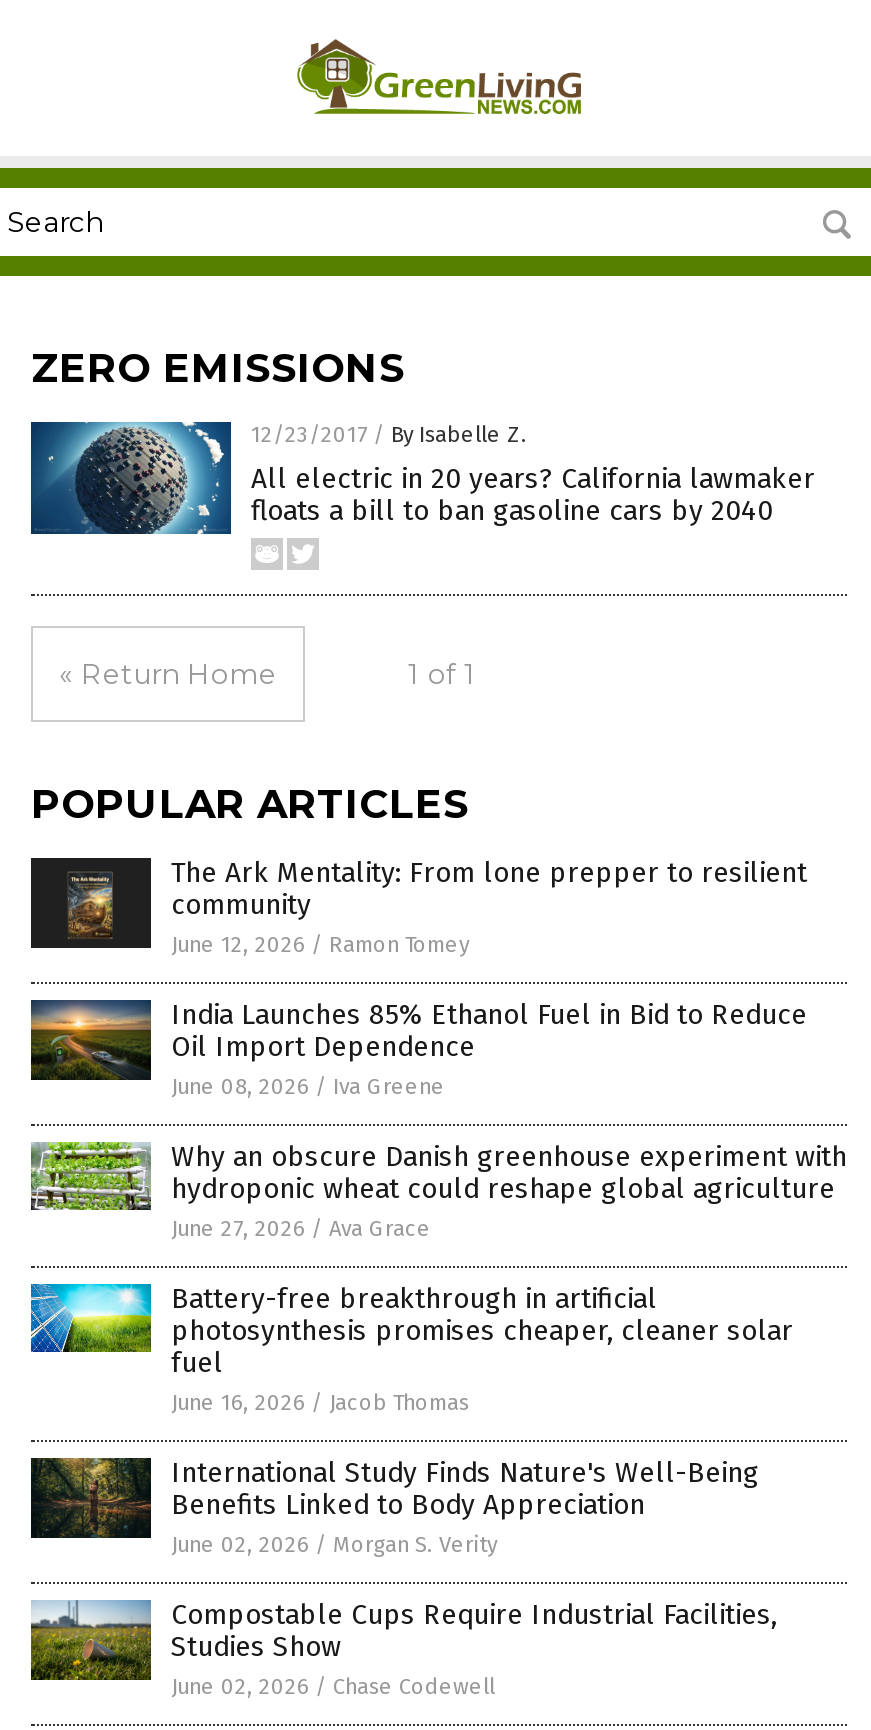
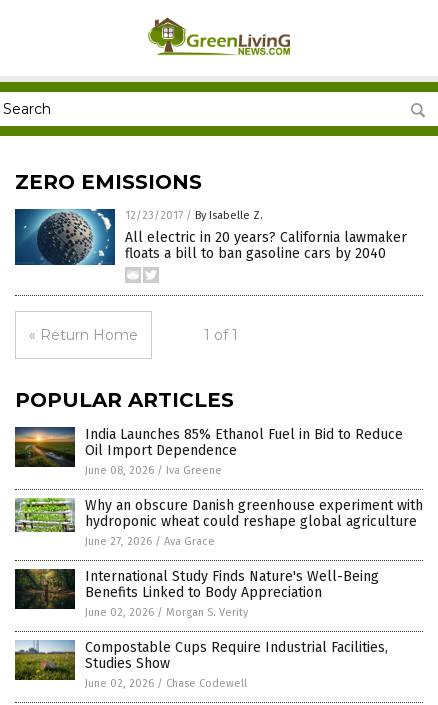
[29,856,807,958] [image] | The Ark Mentality: From lone prepper to resilient | community | June 12, 2026 / Ramon Tomey -> none
[29,1282,793,1416] [image] | Battery-free breakthrough in artificial | photosynthesis promises cheaper, cleaner solar | fuel | June 16, 2026 / Jacob Thomas -> none

